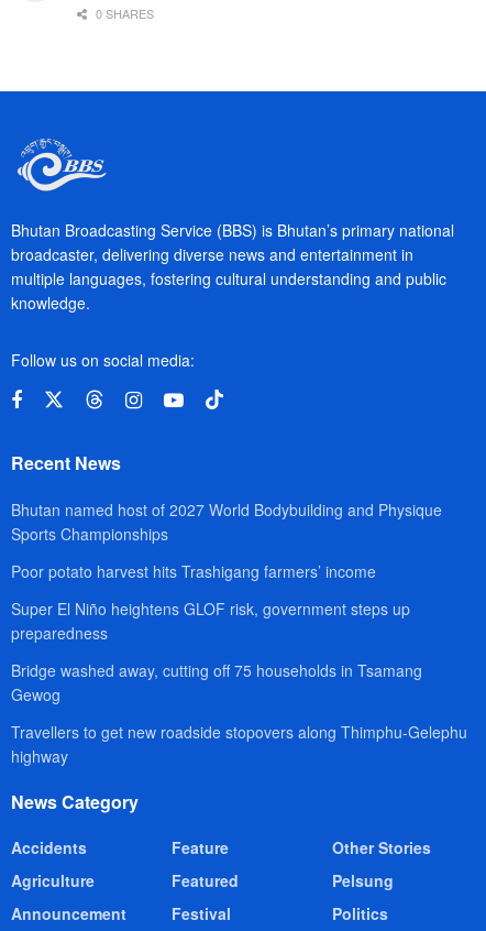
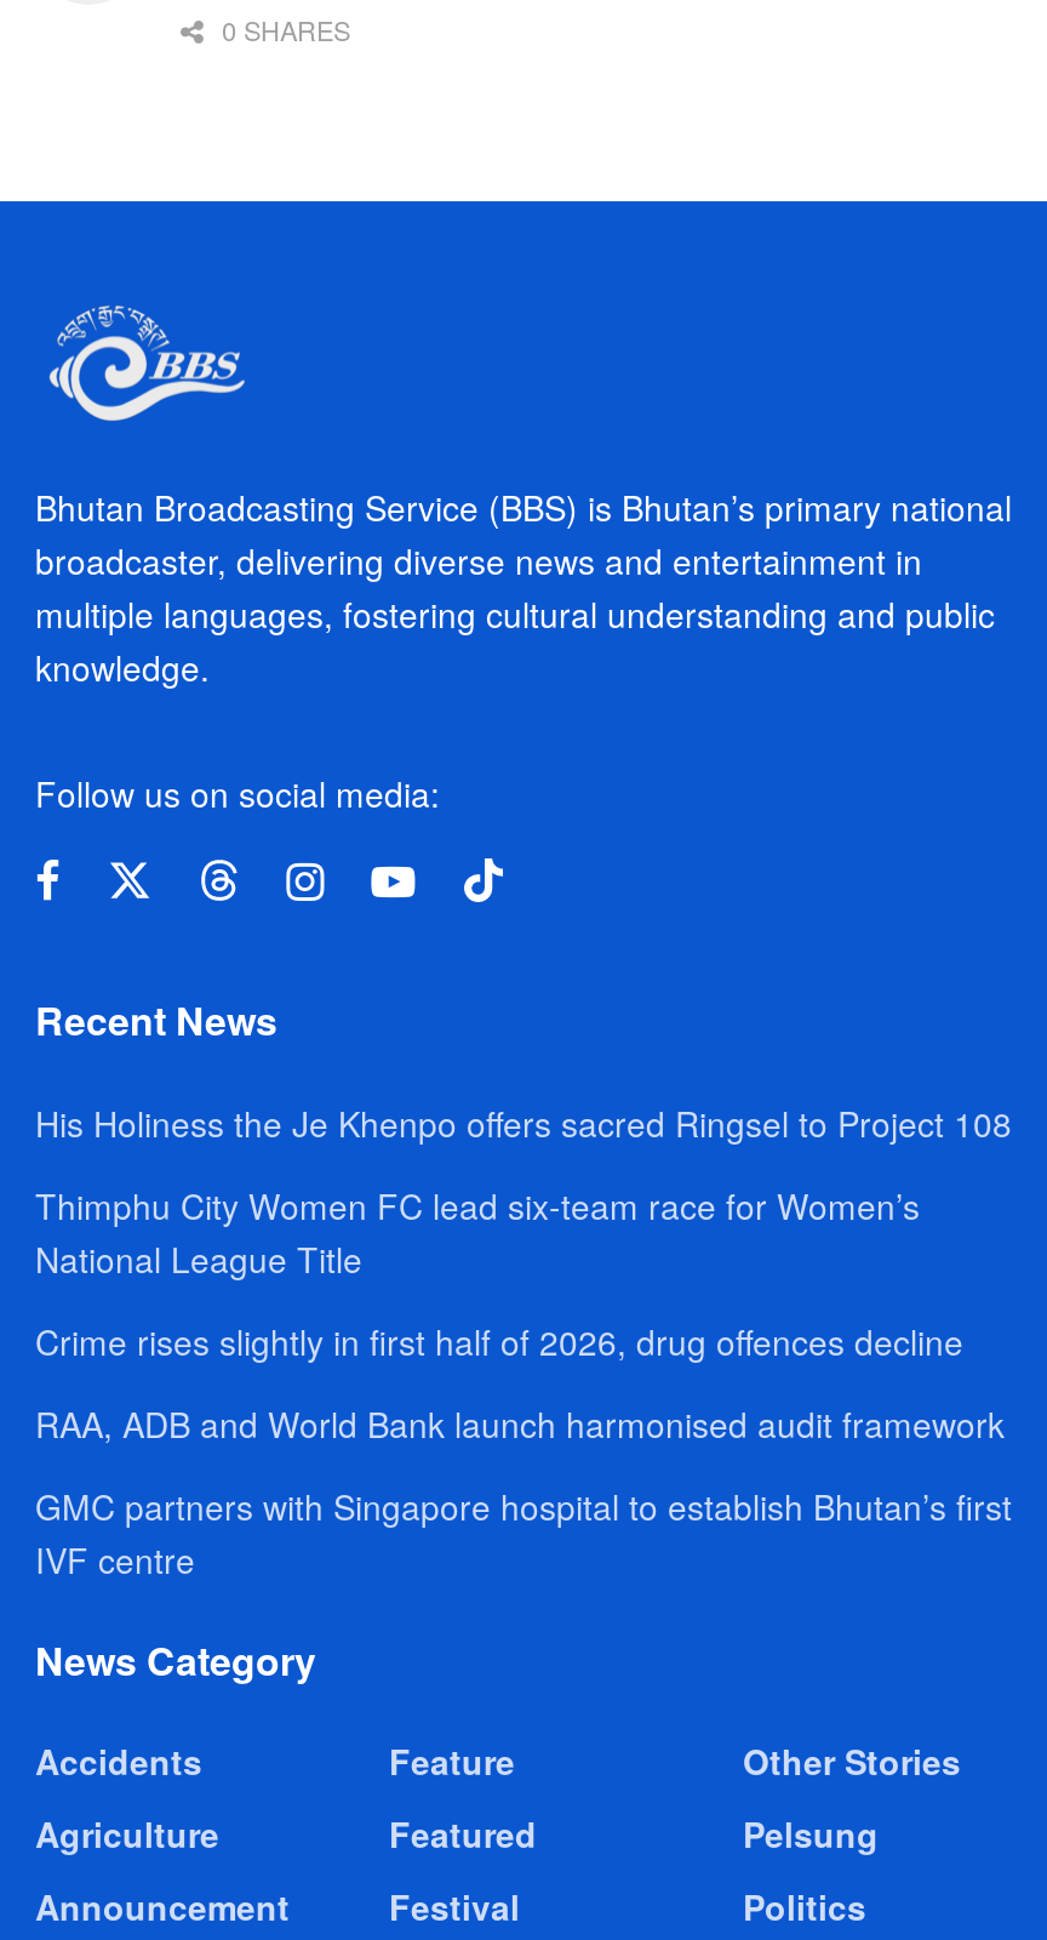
[11,498,442,545] Bhutan named host of 2027 World Bodybuilding and Physique | Sports Championships -> [35,1098,1012,1147] His Holiness the Je Khenpo offers sacred Ringsel to Project 108
[11,560,376,582] Poor potato harvest hits Trashigang farmers’ income -> [35,1180,920,1282] Thimphu City Women FC lead six-team race for Women’s | National League Title
[11,597,410,644] Super El Niño heightens GLOF risk, government steps up | preparedness -> [35,1316,963,1365] Crime rises slightly in first half of 2026, drug offences decline
[11,659,422,705] Bridge washed away, cutting off 75 households in Tsamang | Gewog -> [35,1399,1005,1447] RAA, ADB and World Bank launch harmonised audit framework
[11,721,467,767] Travellers to get new roadside stopovers along Thimphu-Gelephu | highway -> [35,1481,1012,1583] GMC partners with Singapore hospital to establish Bhutan’s first | IVF centre

